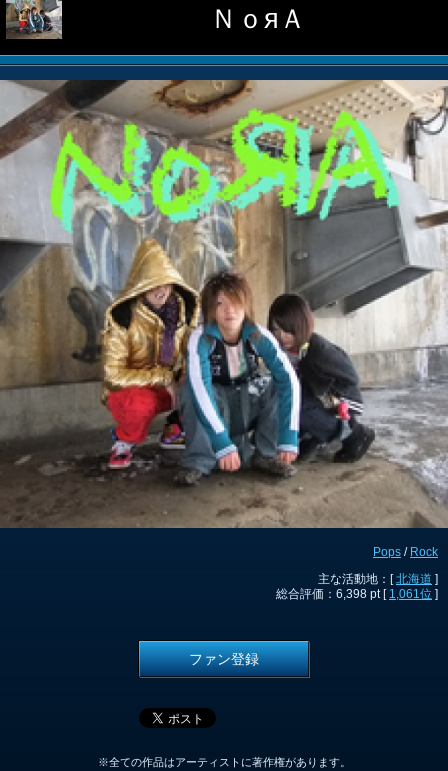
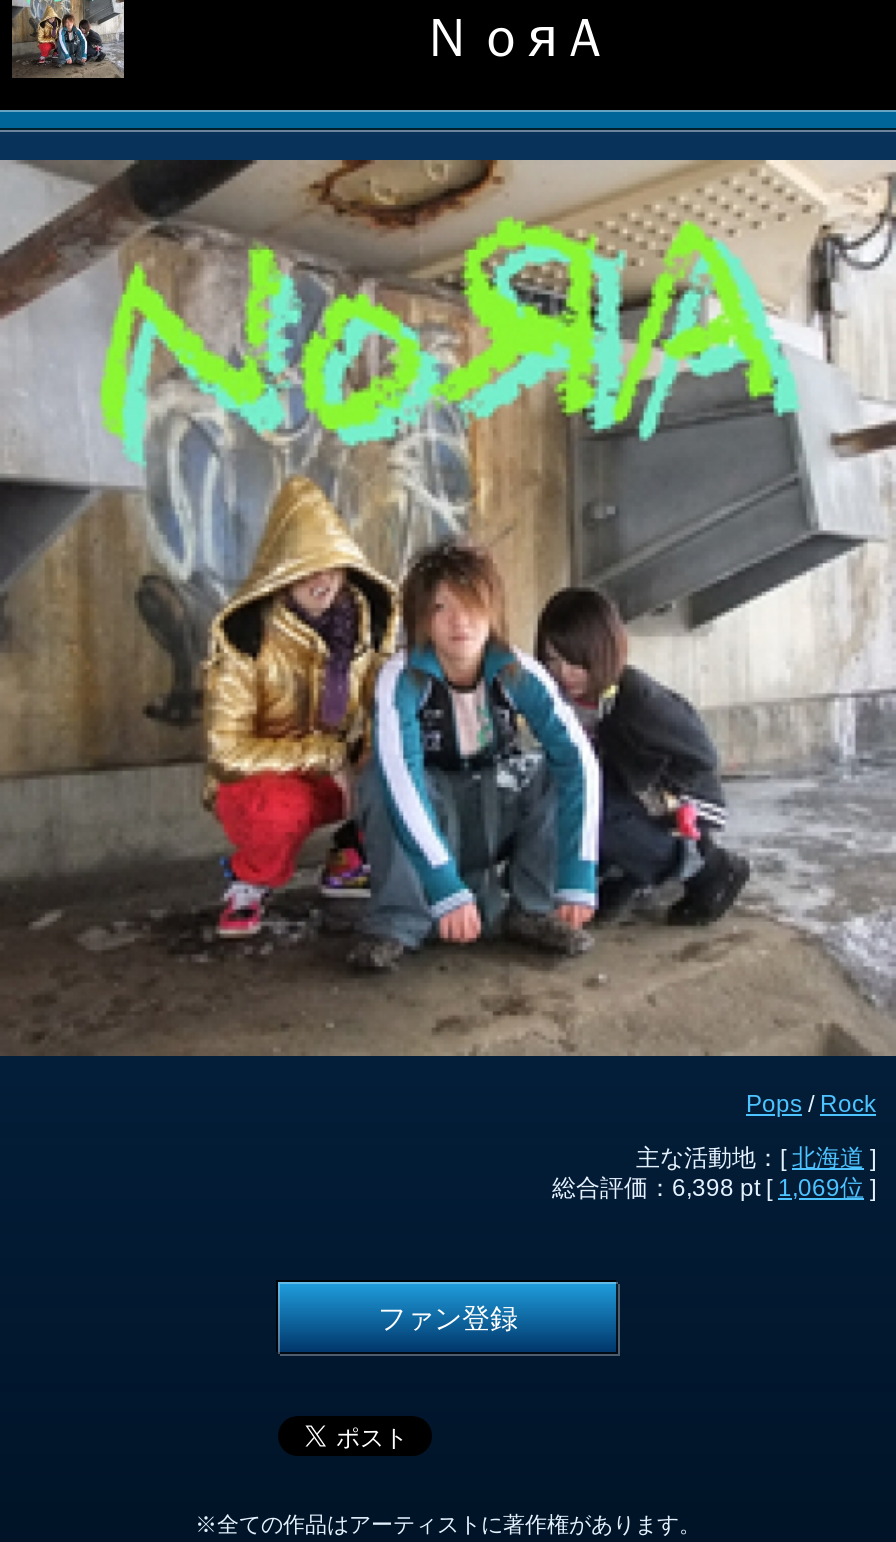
[276,587,438,601] 総合評価：6,398 pt [1,061位] -> [552,1174,876,1202] 総合評価：6,398 pt [1,069位]

